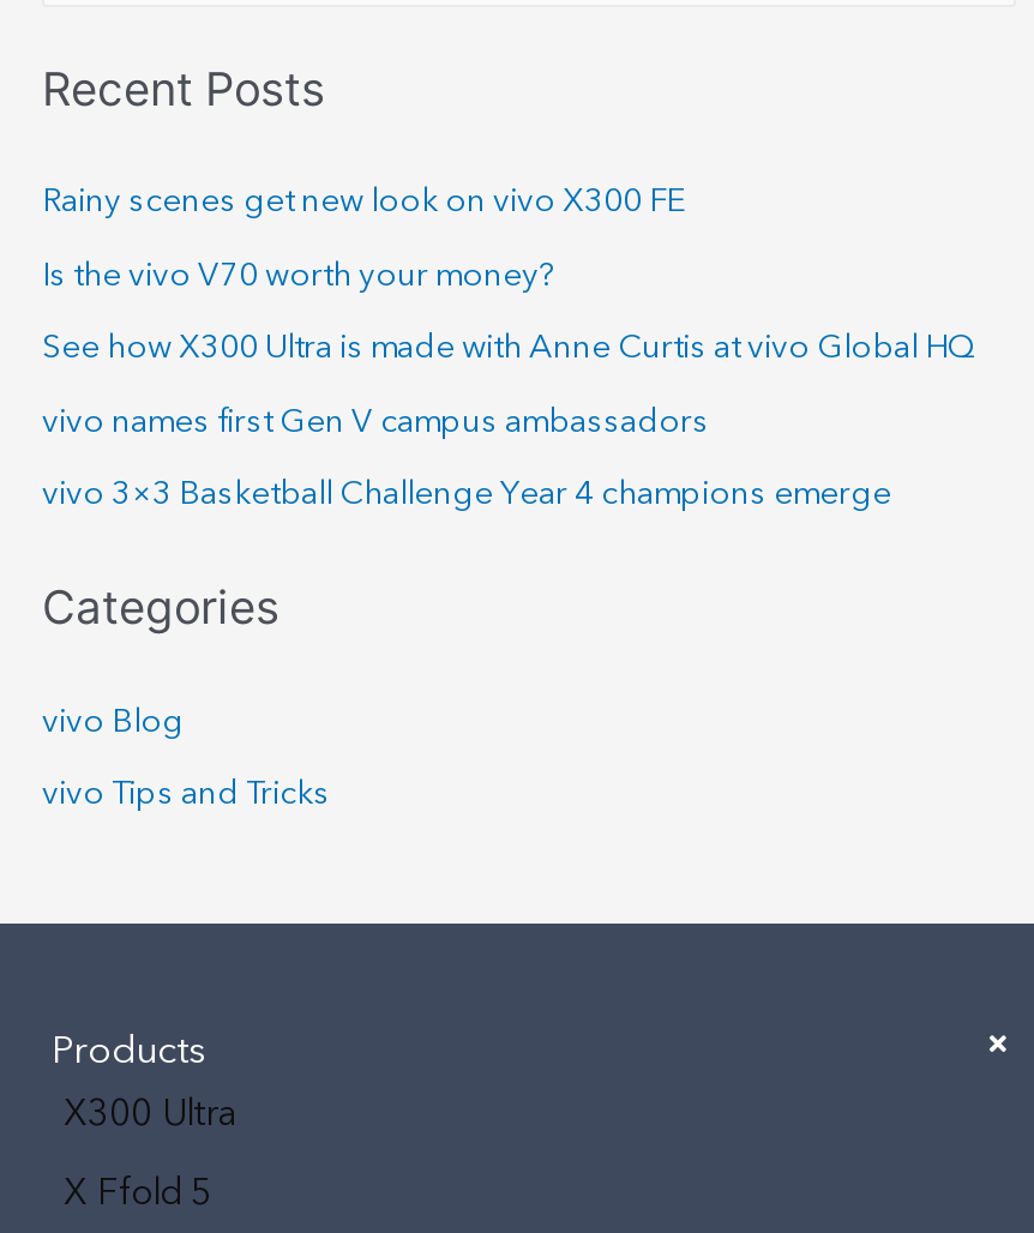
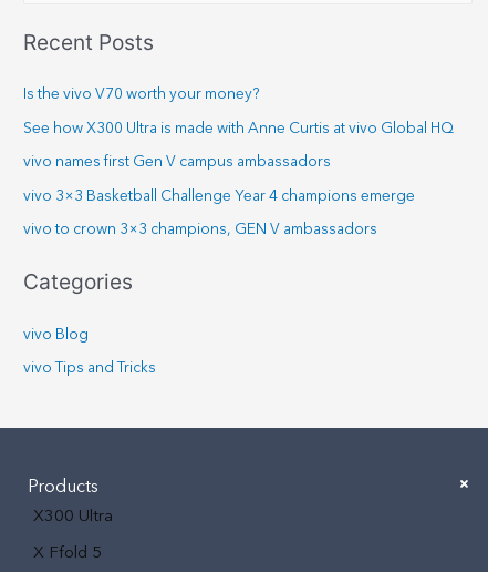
[42,178,685,224] Rainy scenes get new look on vivo X300 FE -> none
moved [42,251,975,516] -> [23,83,454,206]: Is the vivo V70 worth your money? | See how X300 Ultra is made with Anne Curtis at vivo Global HQ | vivo names first Gen V campus ambassadors | vivo 3×3 Basketball Challenge Year 4 champions emerge
none -> [23,218,377,239] vivo to crown 3×3 champions, GEN V ambassadors

